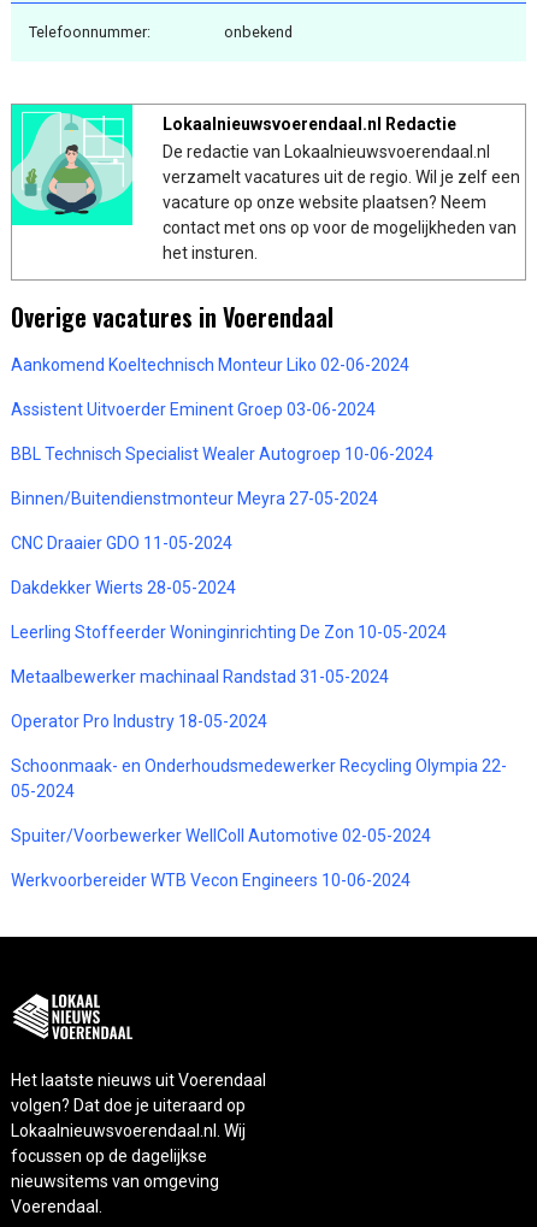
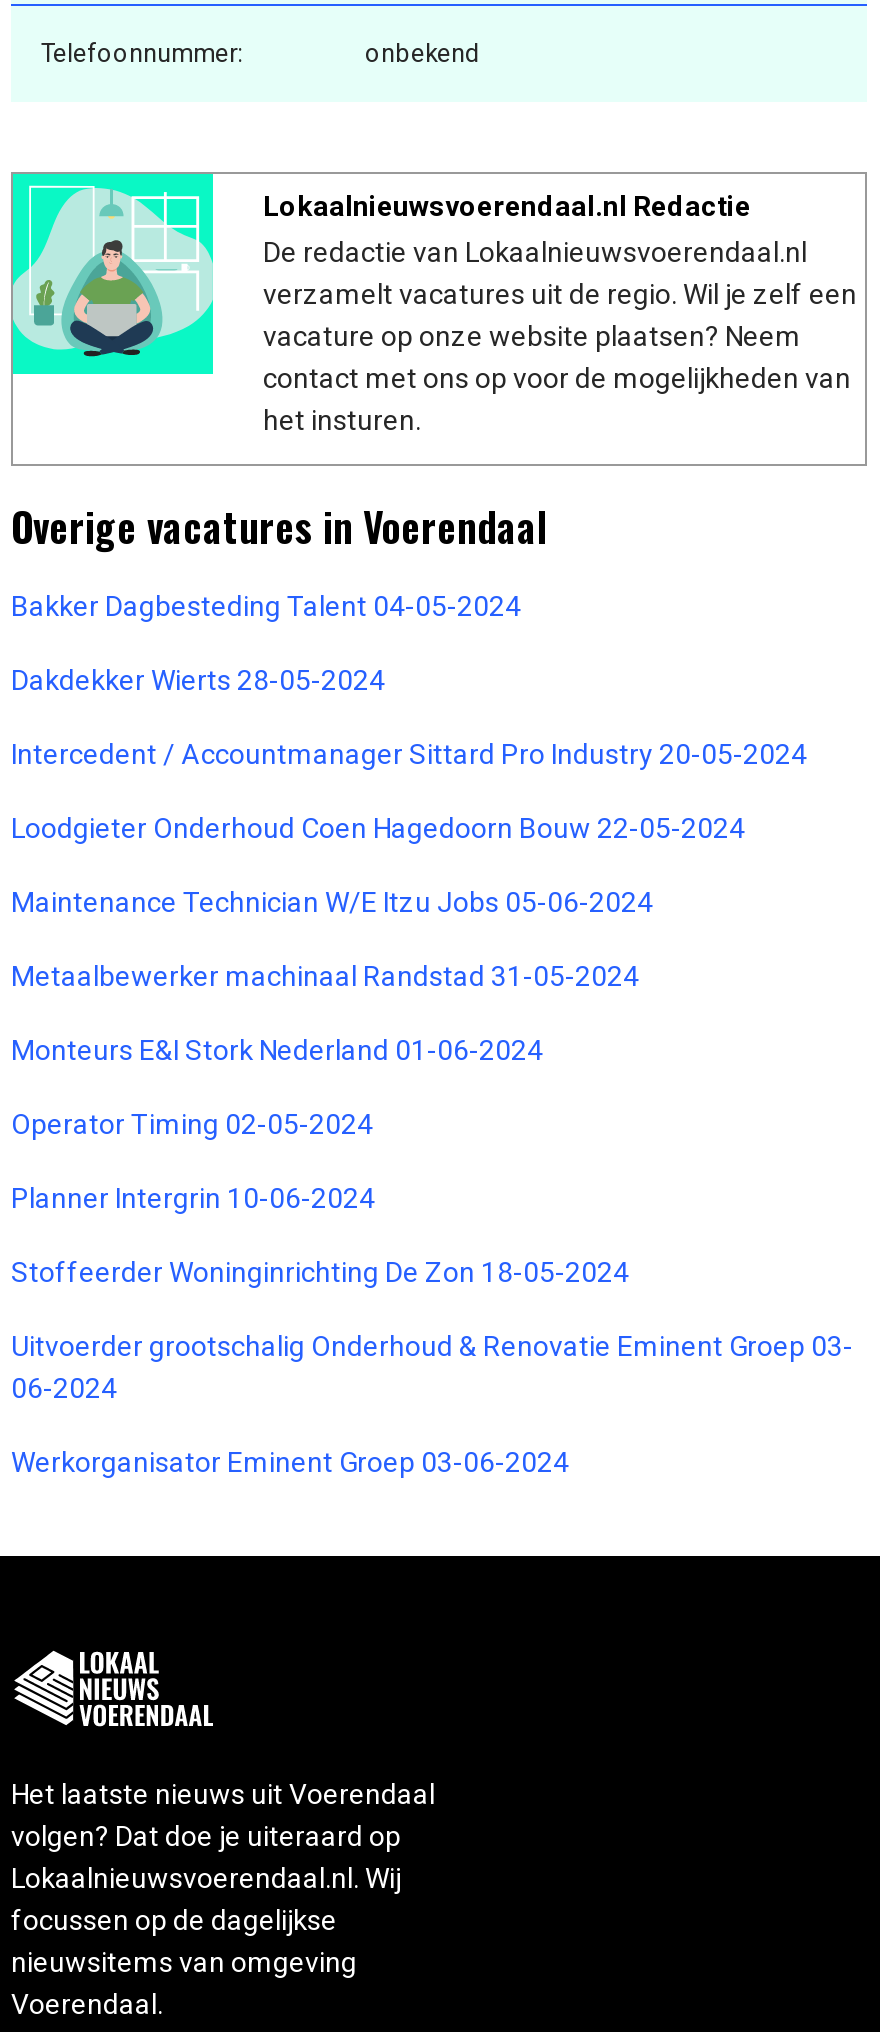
[11,355,433,552] Aankomend Koeltechnisch Monteur Liko 02-06-2024 | Assistent Uitvoerder Eminent Groep 03-06-2024 | BBL Technisch Specialist Wealer Autogroep 10-06-2024 | Binnen/Buitendienstmonteur Meyra 27-05-2024 | CNC Draaier GDO 11-05-2024 -> [11,590,521,622] Bakker Dagbesteding Talent 04-05-2024
moved [11,578,236,597] -> [11,664,385,696]: Dakdekker Wierts 28-05-2024
[11,622,447,642] Leerling Stoffeerder Woninginrichting De Zon 10-05-2024 -> [11,738,807,918] Intercedent / Accountmanager Sittard Pro Industry 20-05-2024 | Loodgieter Onderhoud Coen Hagedoorn Bouw 22-05-2024 | Maintenance Technician W/E Itzu Jobs 05-06-2024
moved [11,667,389,686] -> [11,960,639,992]: Metaalbewerker machinaal Randstad 31-05-2024
[11,711,507,890] Operator Pro Industry 18-05-2024 | Schoonmaak- en Onderhoudsmedewerker Recycling Olympia 22- | 05-2024 | Spuiter/Voorbewerker WellColl Automotive 02-05-2024 | Werkvoorbereider WTB Vecon Engineers 10-06-2024 -> [11,1034,853,1478] Monteurs E&I Stork Nederland 01-06-2024 | Operator Timing 02-05-2024 | Planner Intergrin 10-06-2024 | Stoffeerder Woninginrichting De Zon 18-05-2024 | Uitvoerder grootschalig Onderhoud & Renovatie Eminent Groep 03- | 06-2024 | Werkorganisator Eminent Groep 03-06-2024

